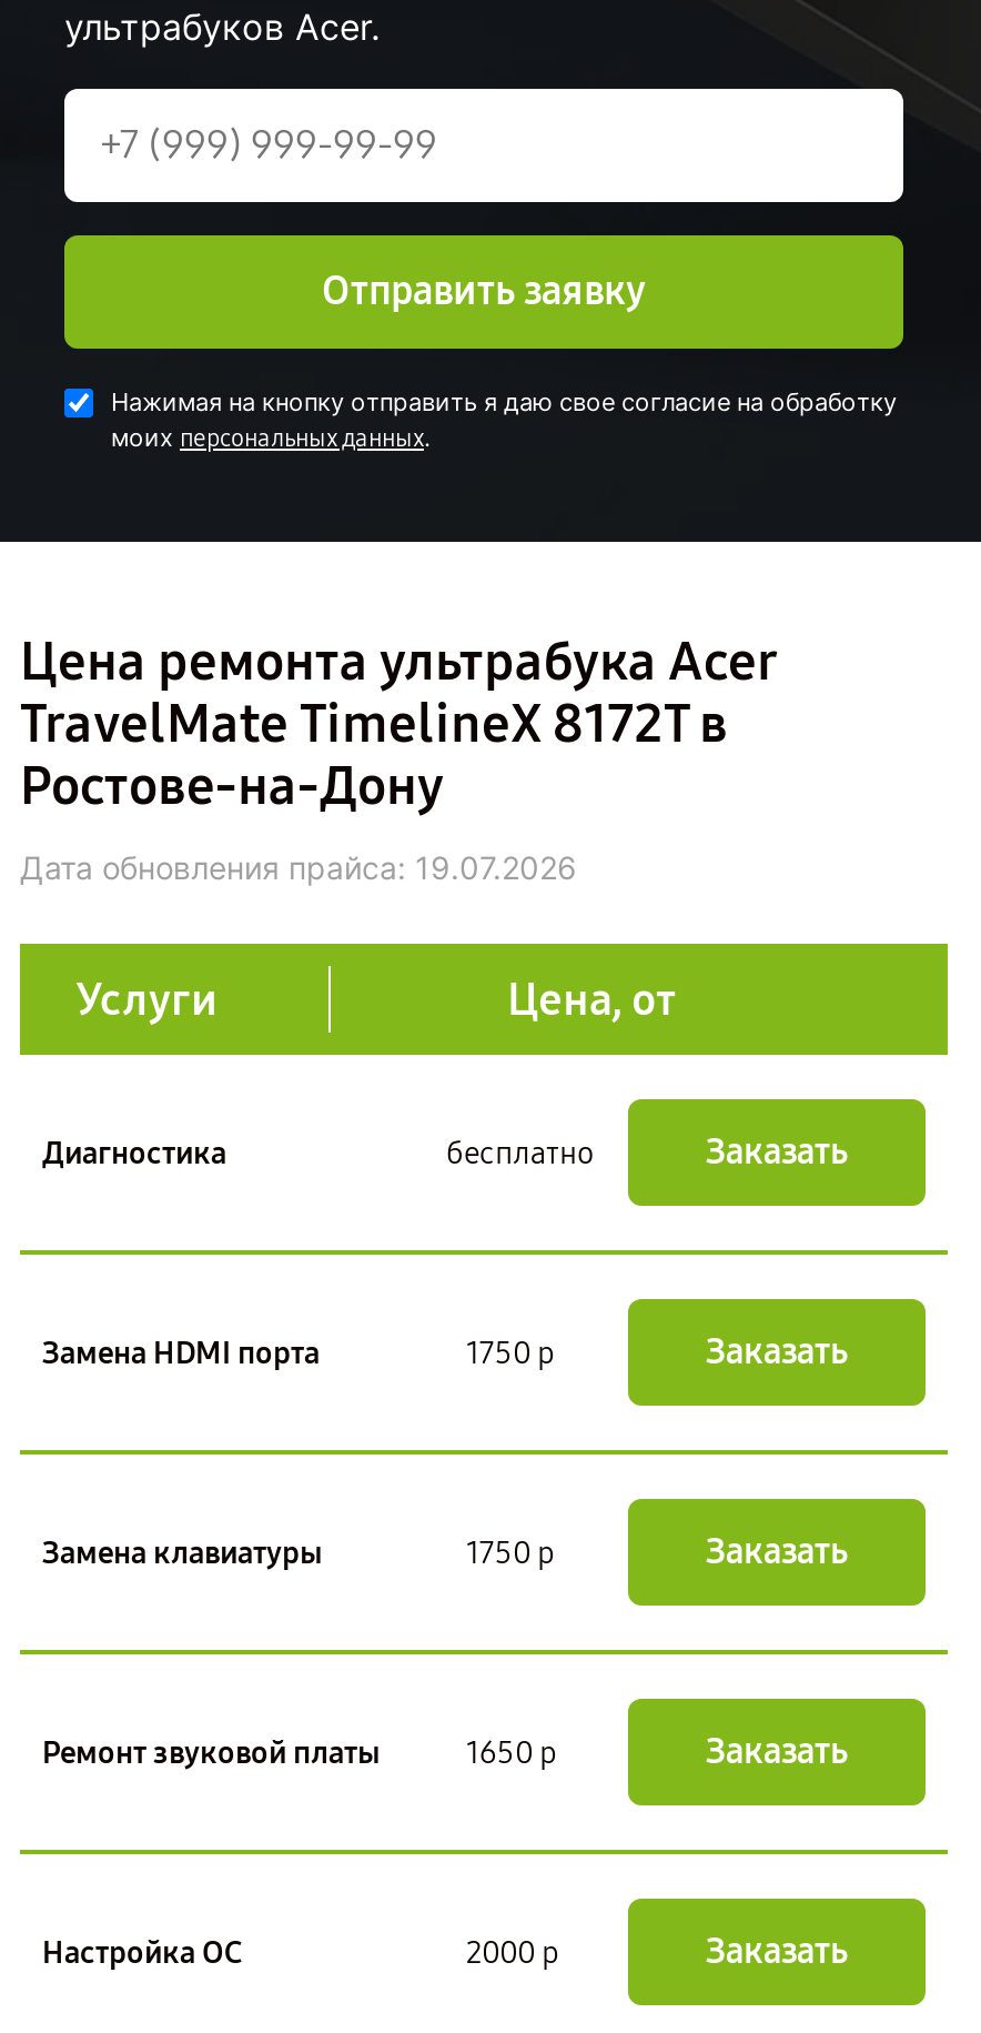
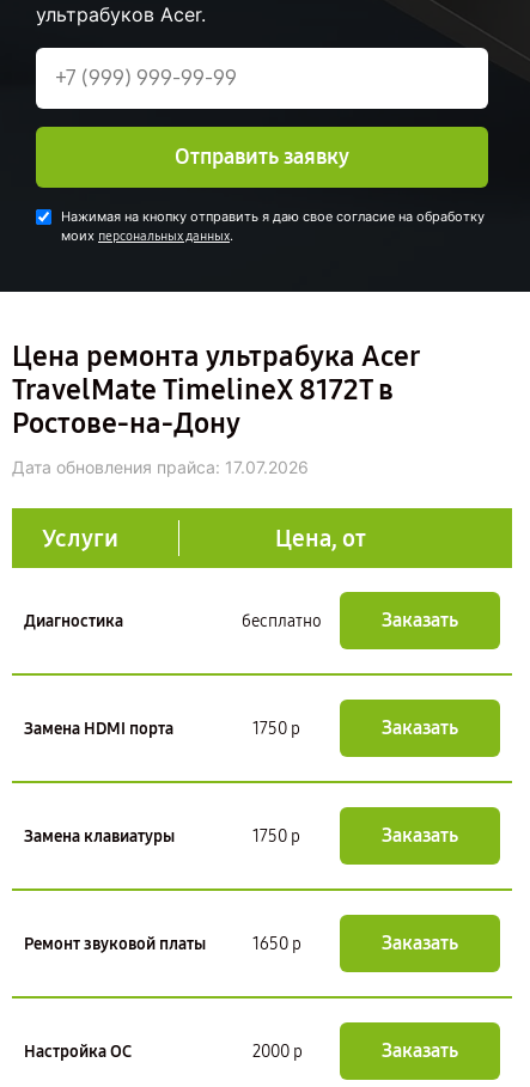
[20,848,577,886] Дата обновления прайса: 19.07.2026 -> [12,457,309,477] Дата обновления прайса: 17.07.2026

